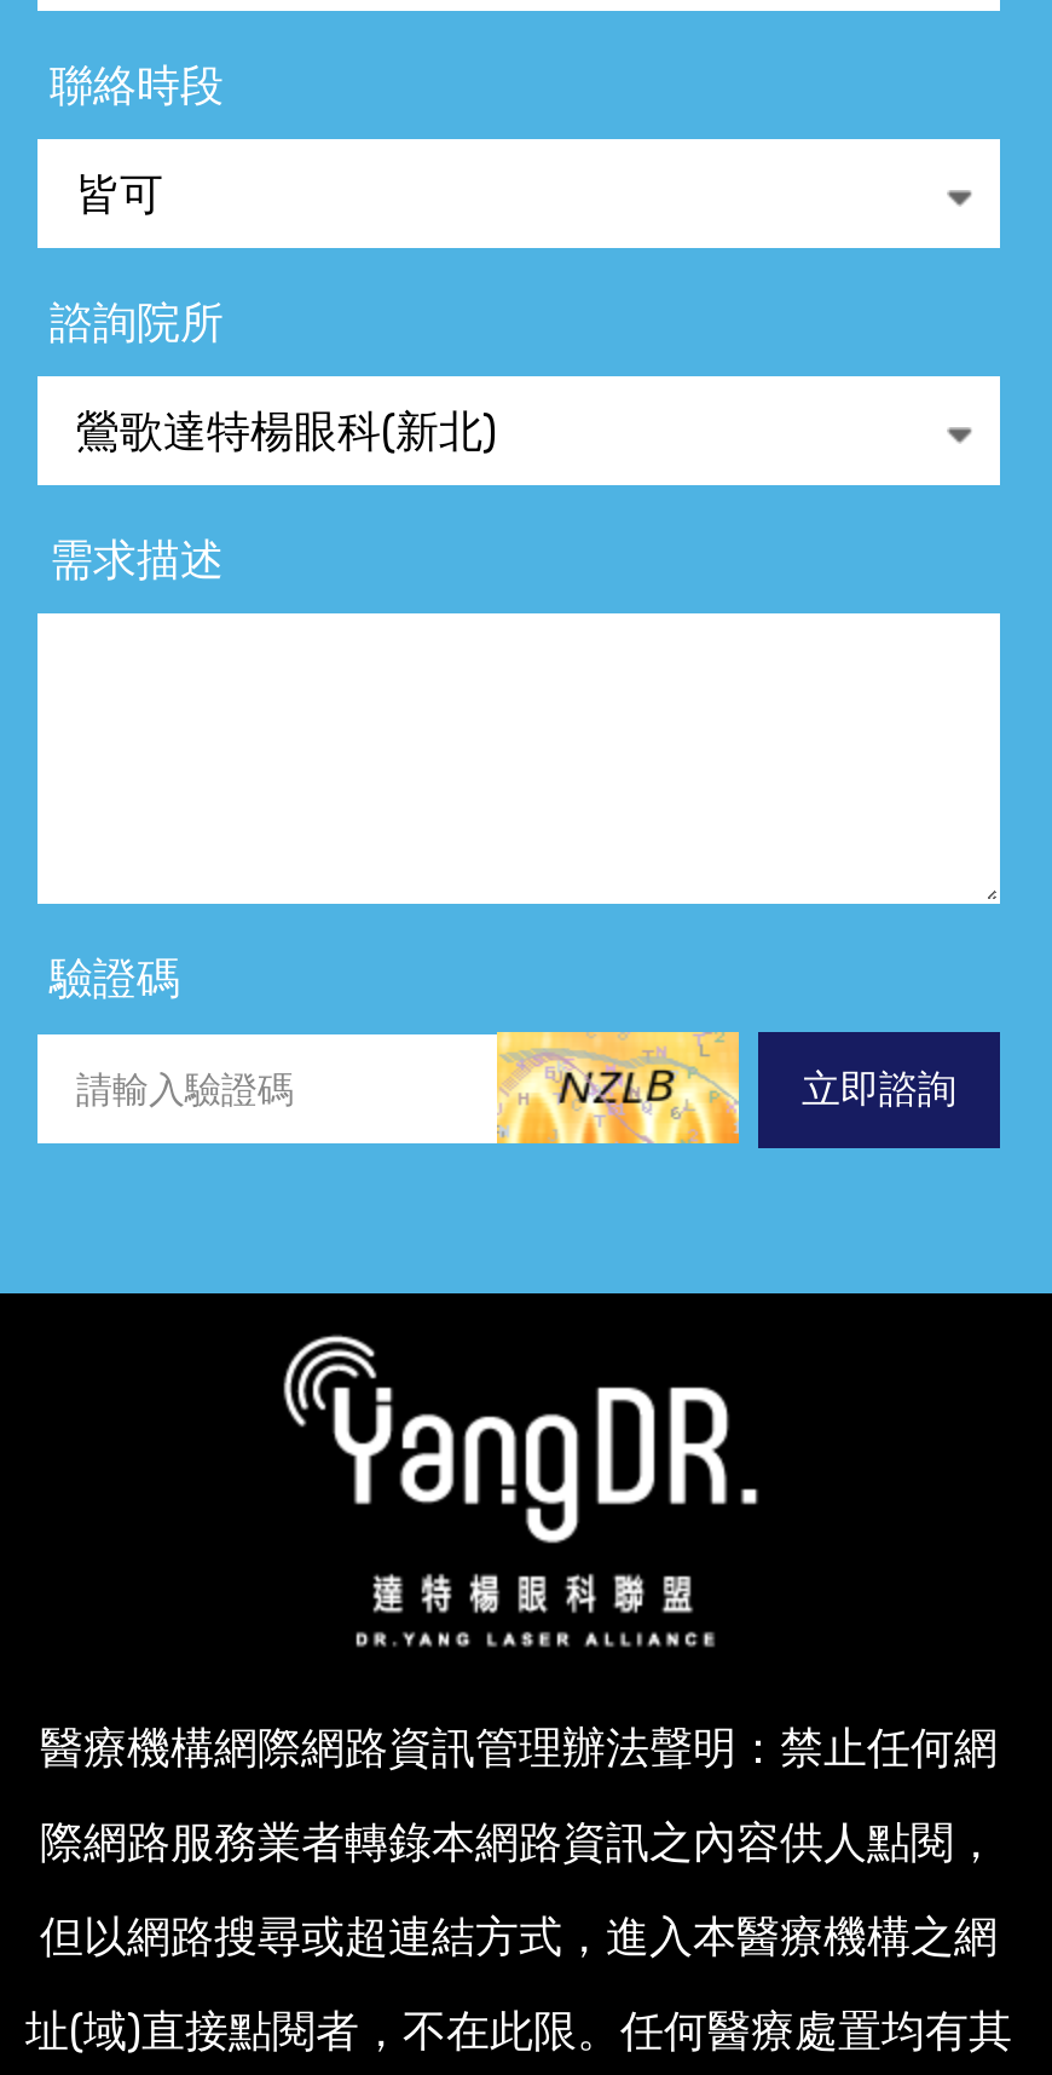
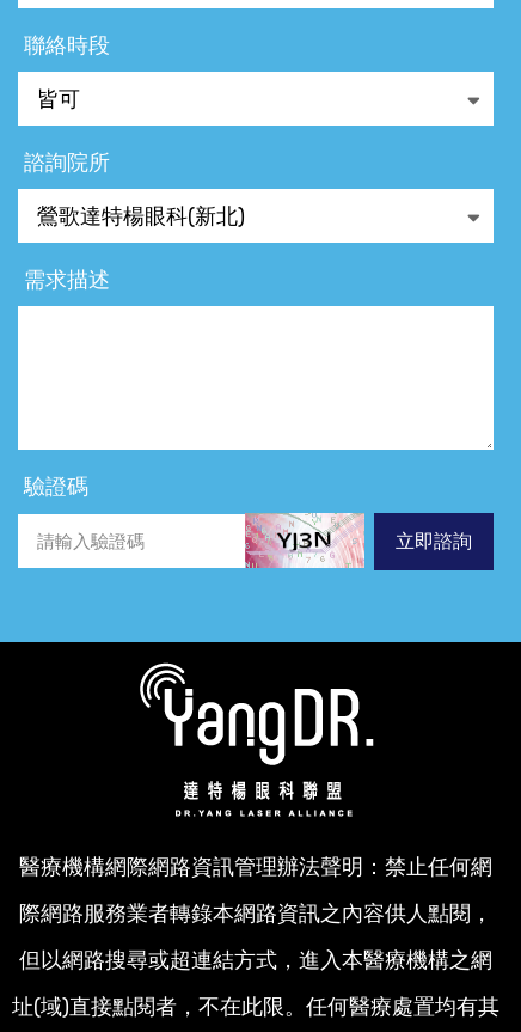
[495,1030,741,1146] [image] -> [244,512,366,569] [image]

